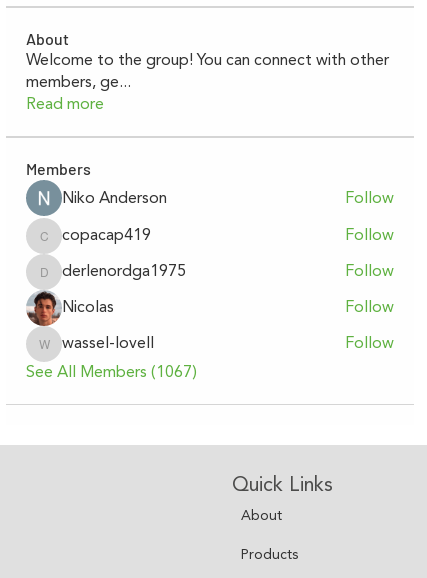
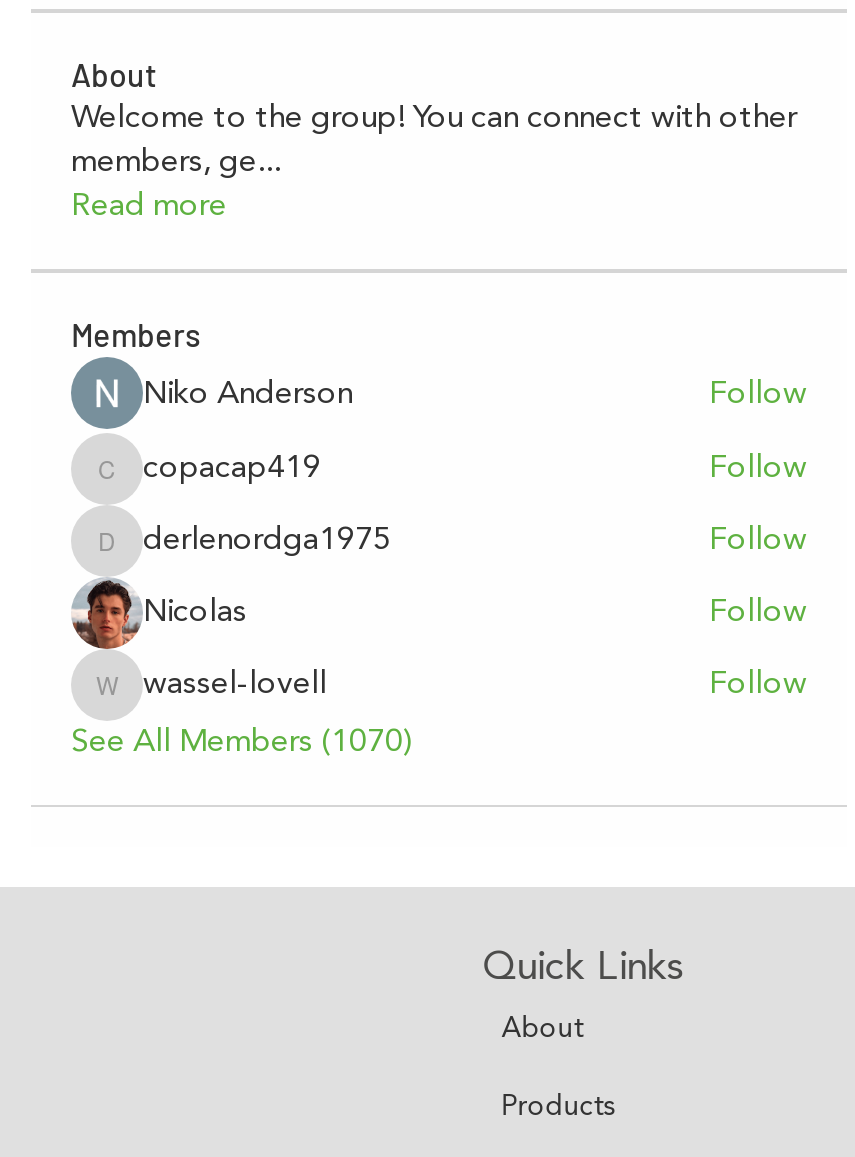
[26,365,197,381] See All Members (1067) -> [71,728,413,760] See All Members (1070)

